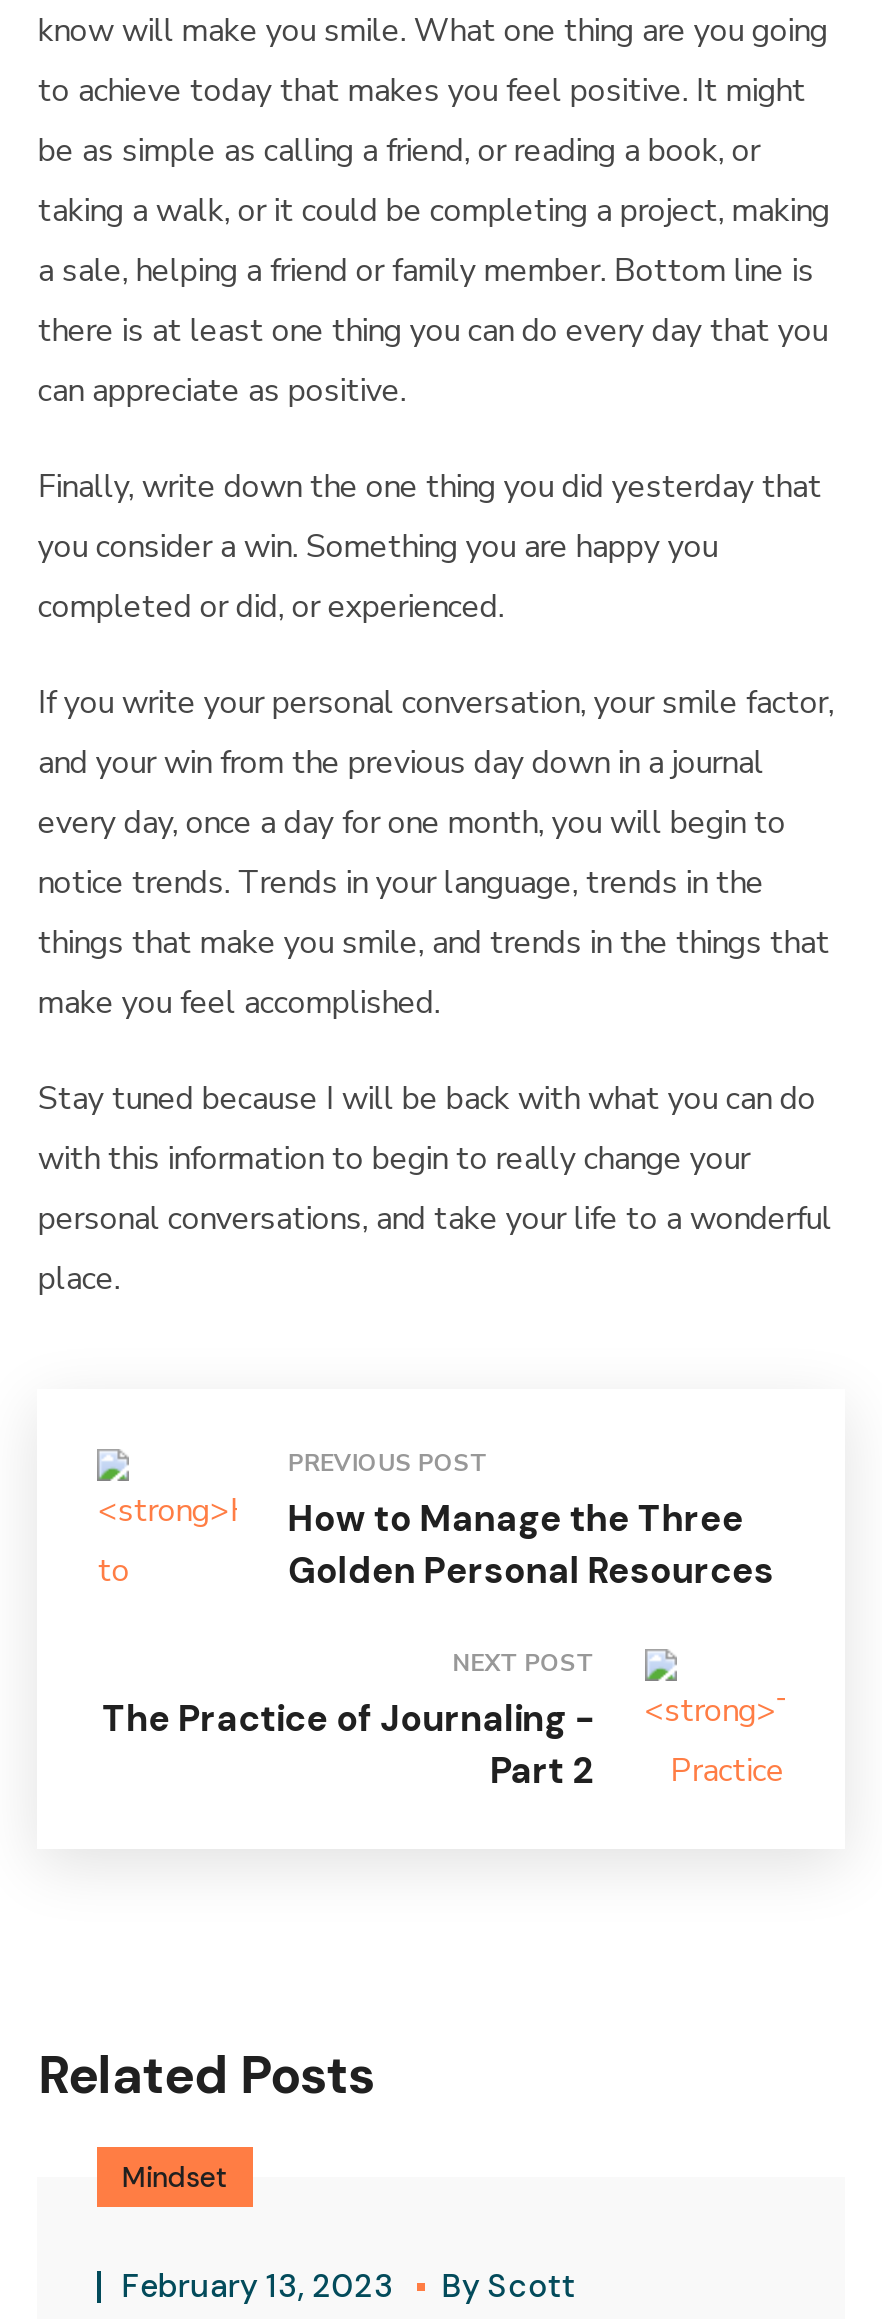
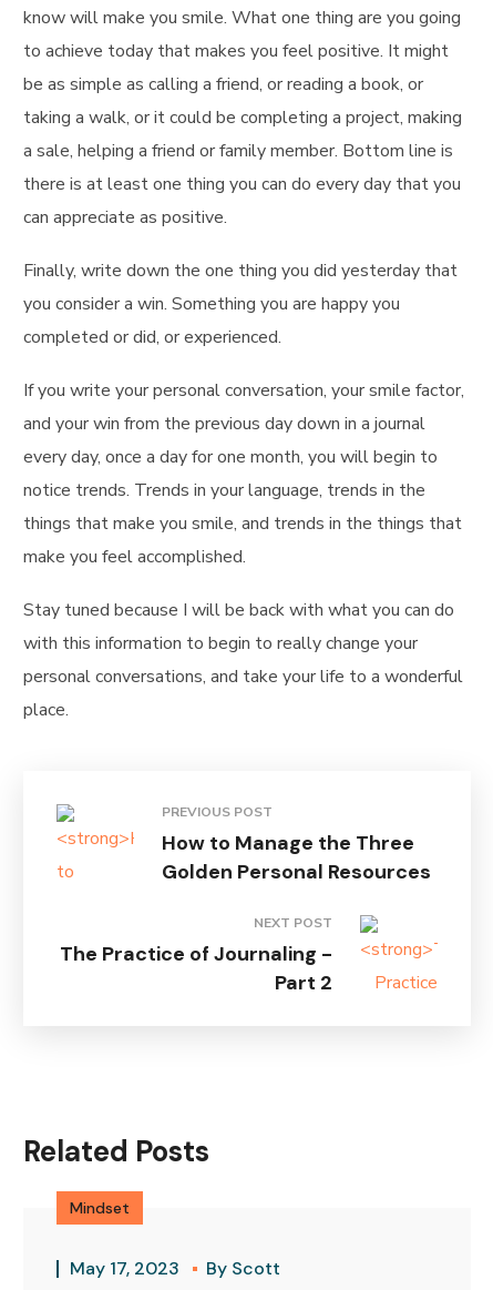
[122,2265,576,2307] February 13, 2023 By Scott -> [70,1257,281,1280] May 17, 2023 By Scott

